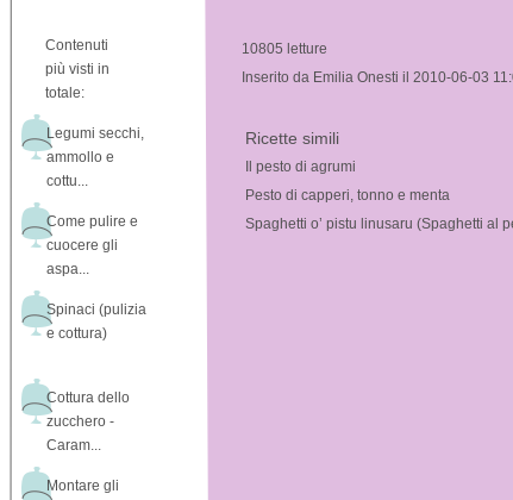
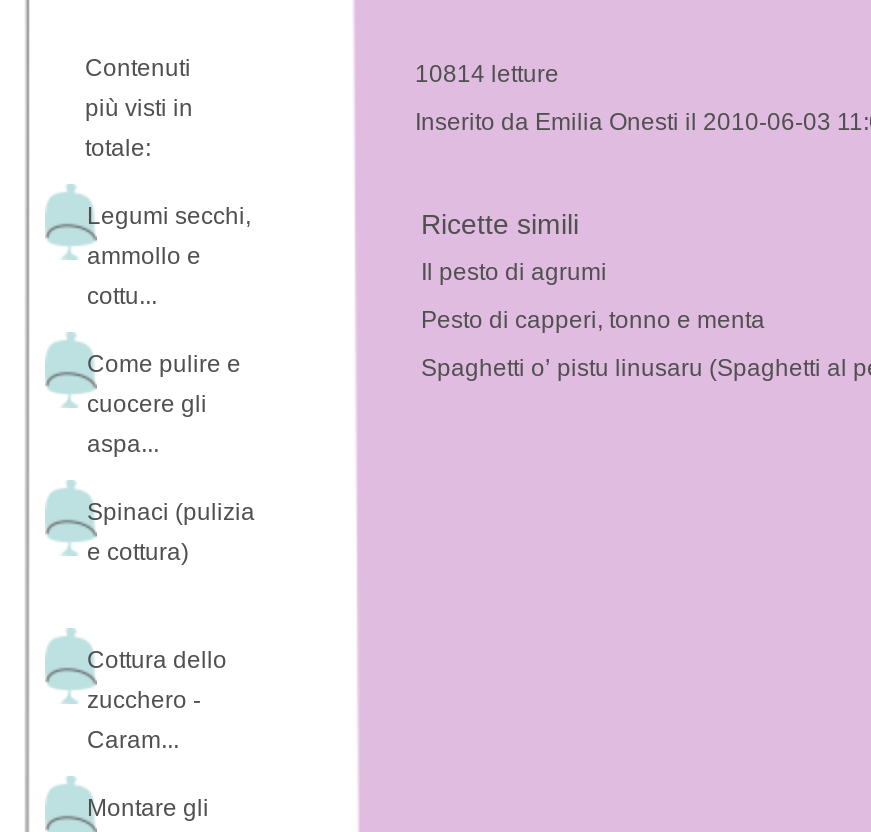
[242,40,327,57] 10805 letture -> [415,60,559,88] 10814 letture

